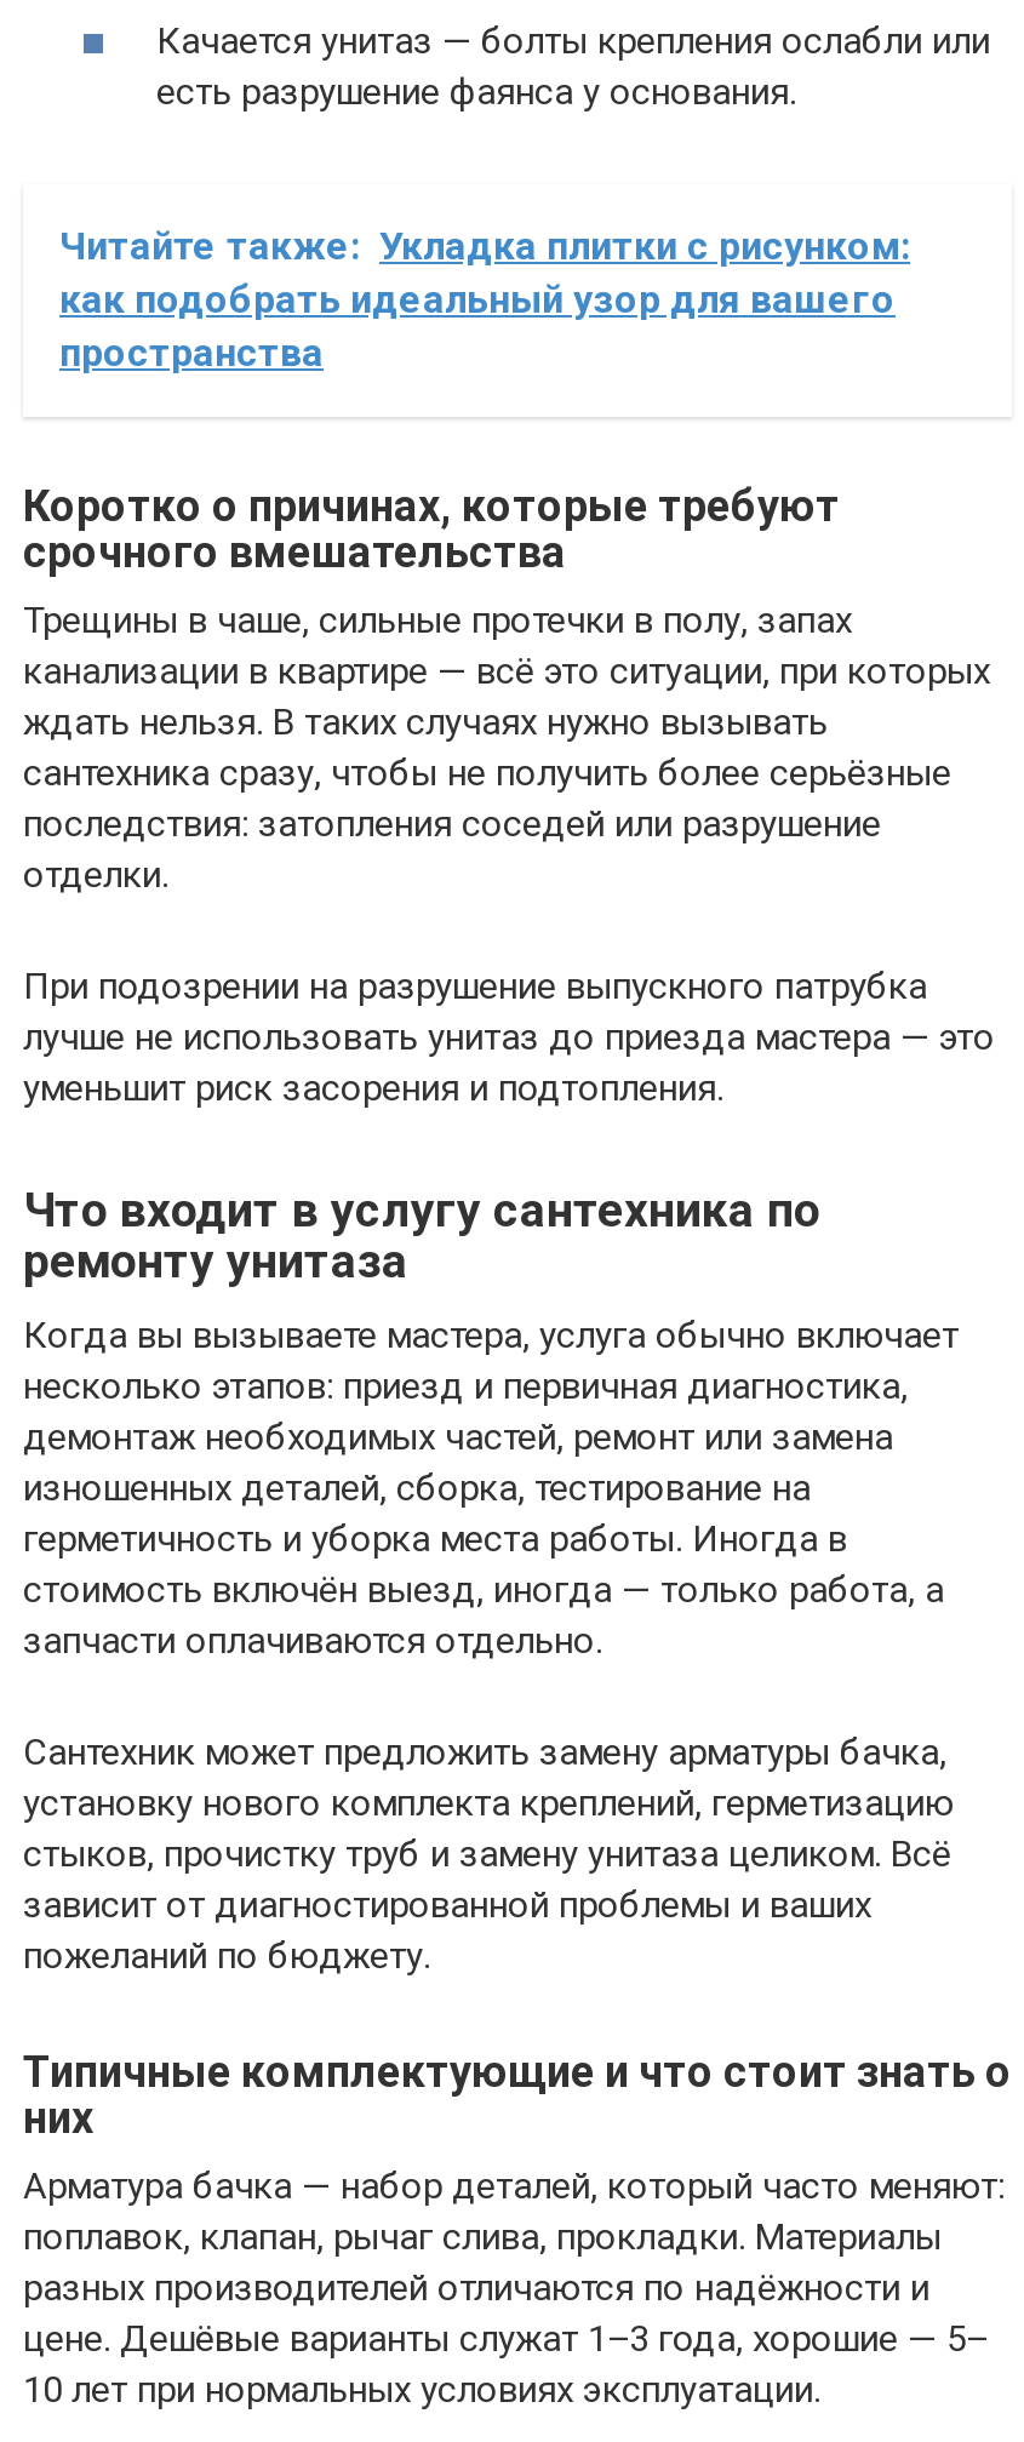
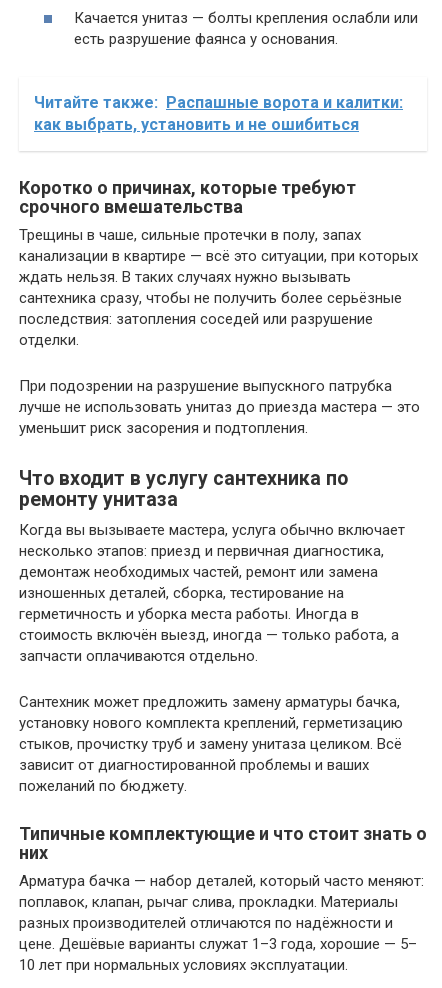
[59,223,910,375] Читайте также: Укладка плитки с рисунком: | как подобрать идеальный узор для вашего | пространства -> [34,93,403,134] Читайте также: Распашные ворота и калитки: | как выбрать, установить и не ошибиться

